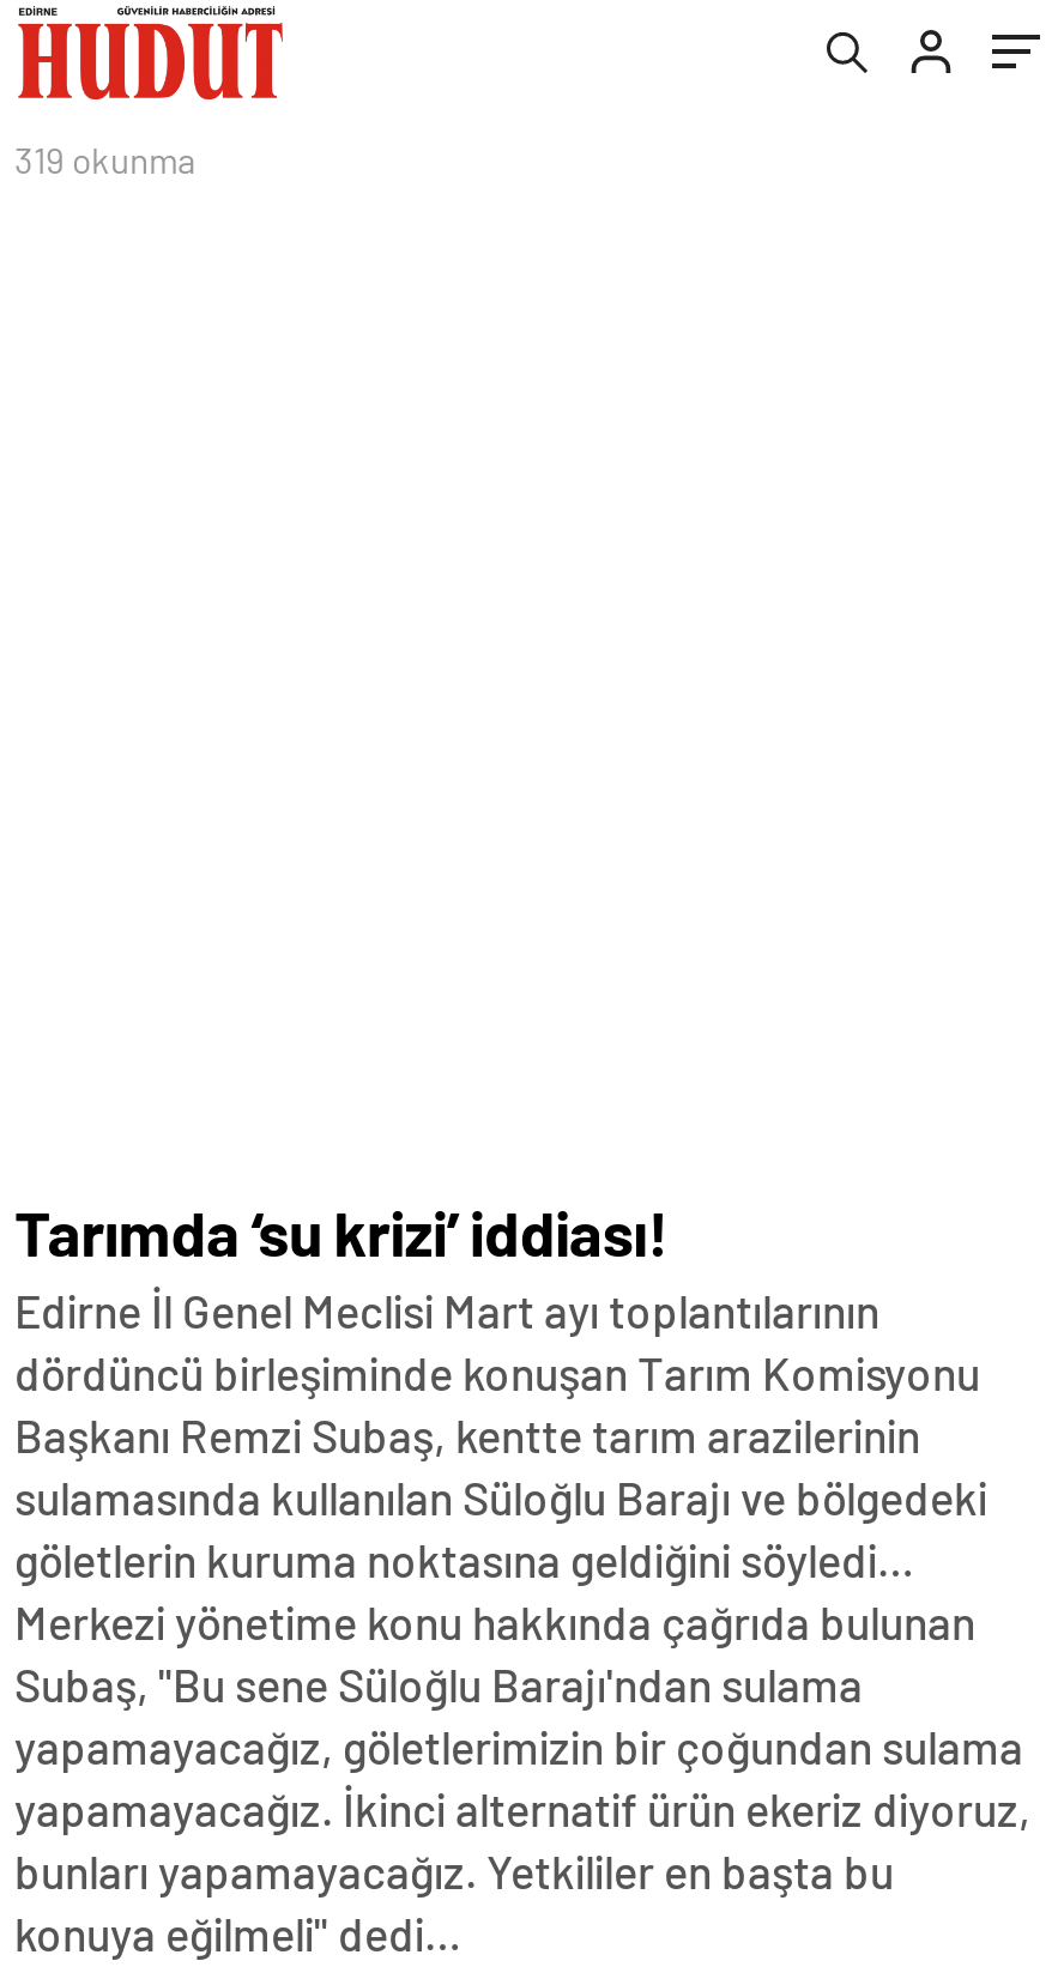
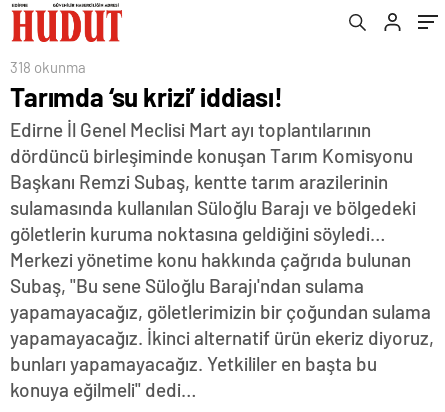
[14,138,197,181] 319 okunma -> [10,58,86,76] 318 okunma

